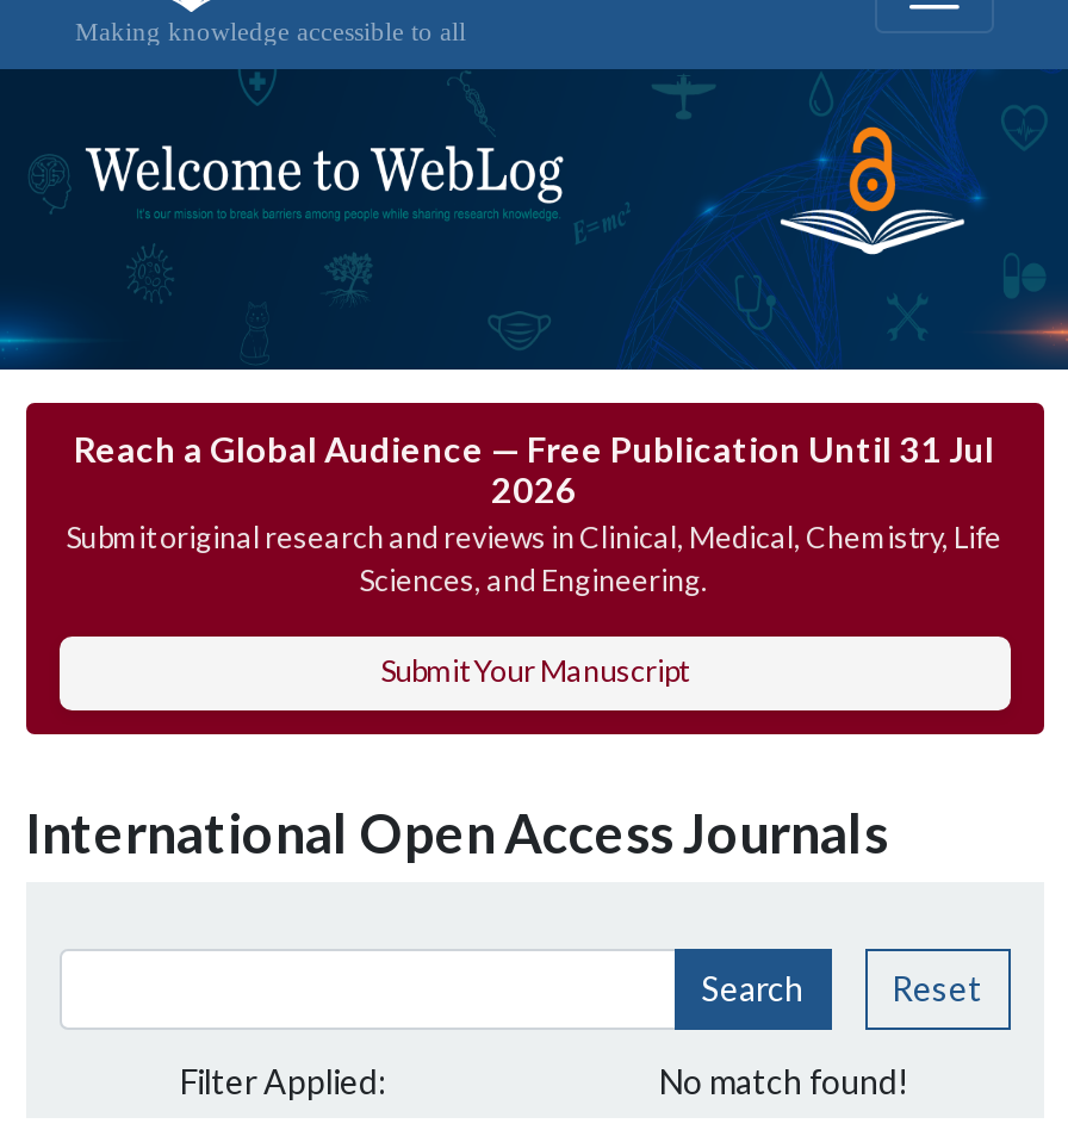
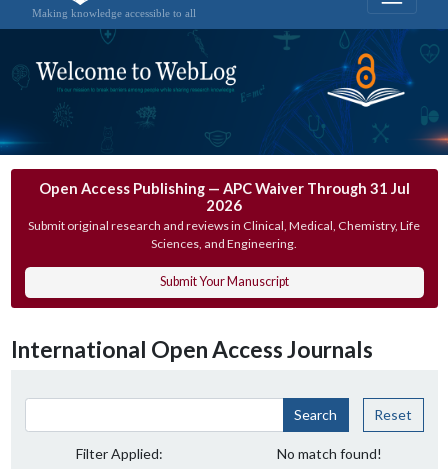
[74,426,994,468] Reach a Global Audience — Free Publication Until 31 Jul -> [38,178,409,196] Open Access Publishing — APC Waiver Through 31 Jul

